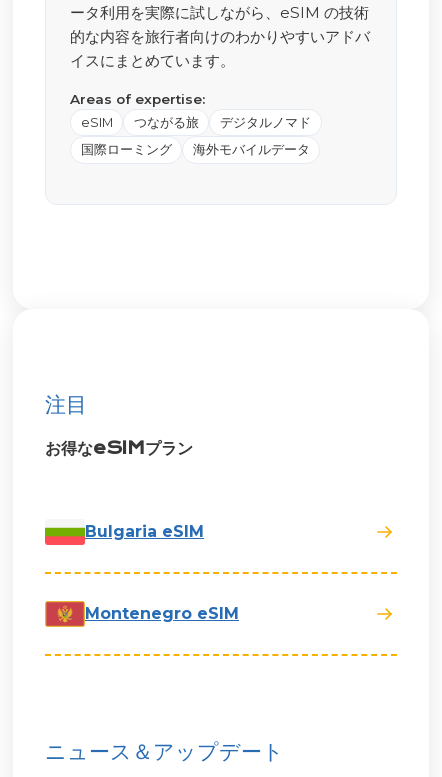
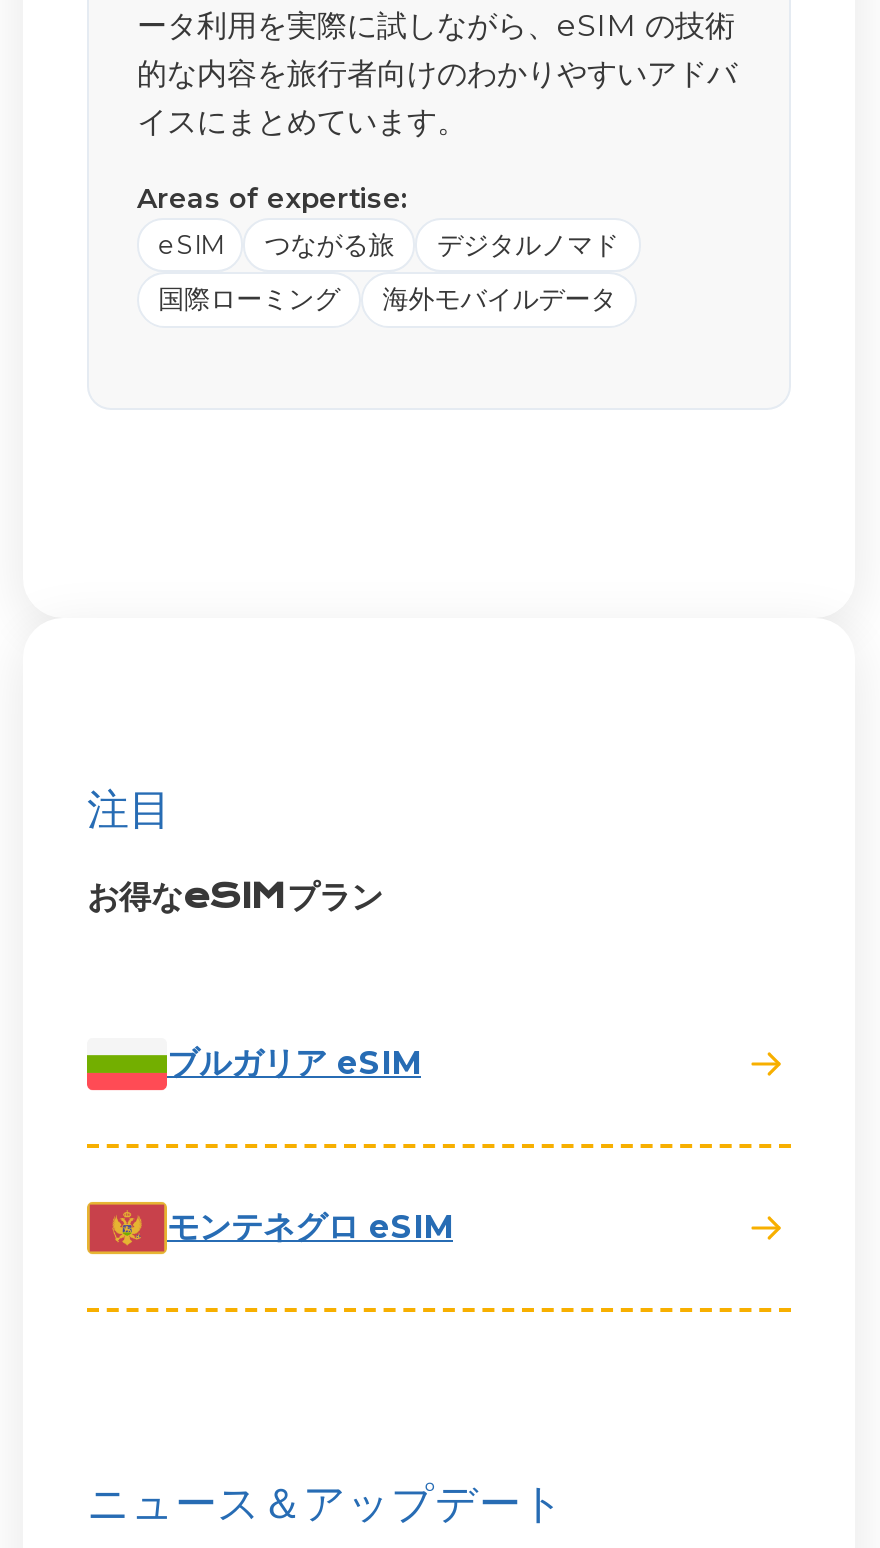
[85,522,204,541] Bulgaria eSIM -> [167,1043,421,1081] ブルガリア eSIM
[85,604,239,623] Montenegro eSIM -> [167,1207,453,1245] モンテネグロ eSIM

